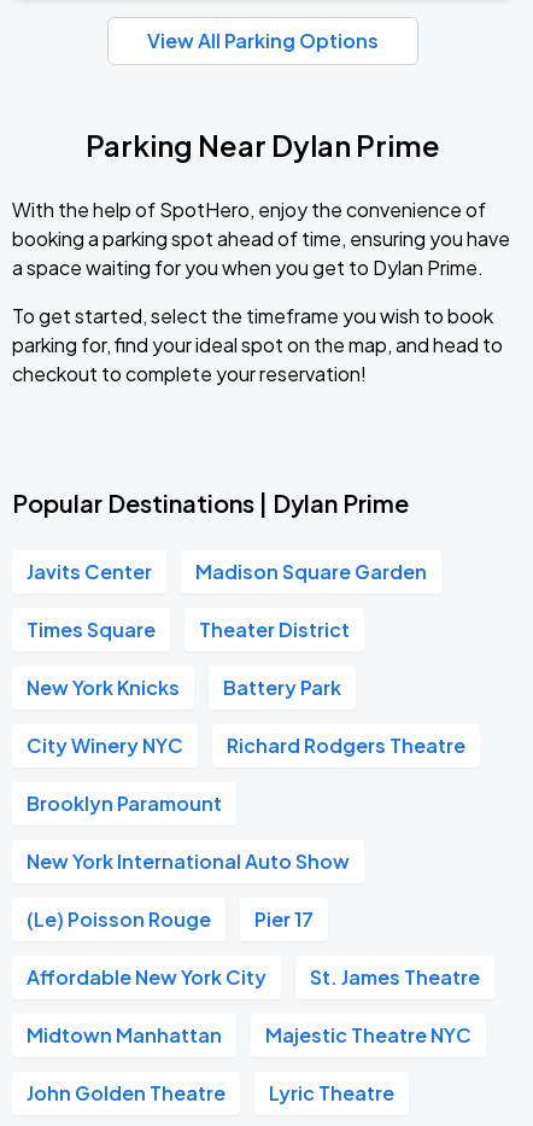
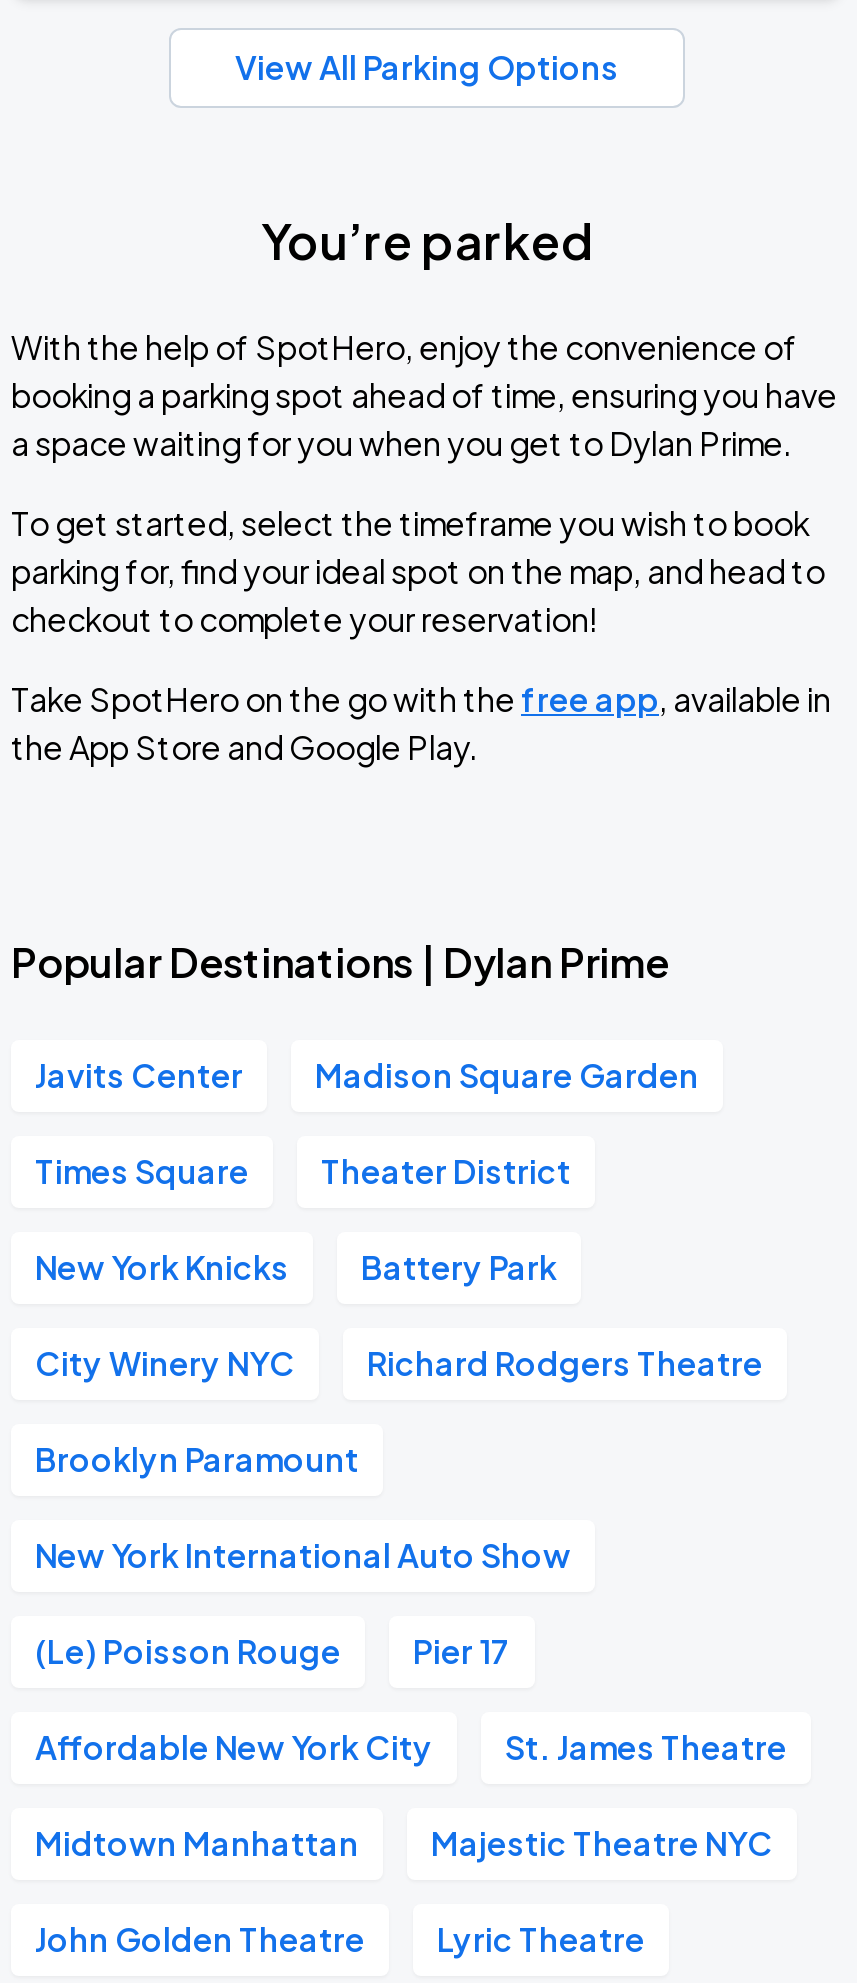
[86,127,440,163] Parking Near Dylan Prime -> [261,210,593,270] You’re parked
none -> [11,678,831,768] Take SpotHero on the go with the free app, available in | the App Store and Google Play.

